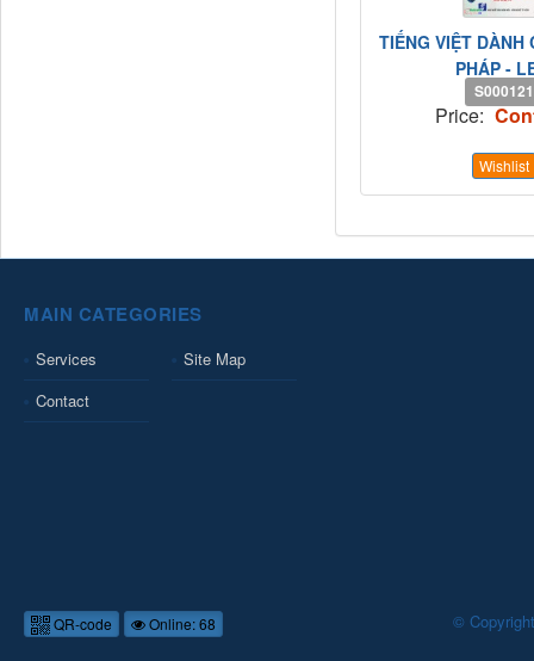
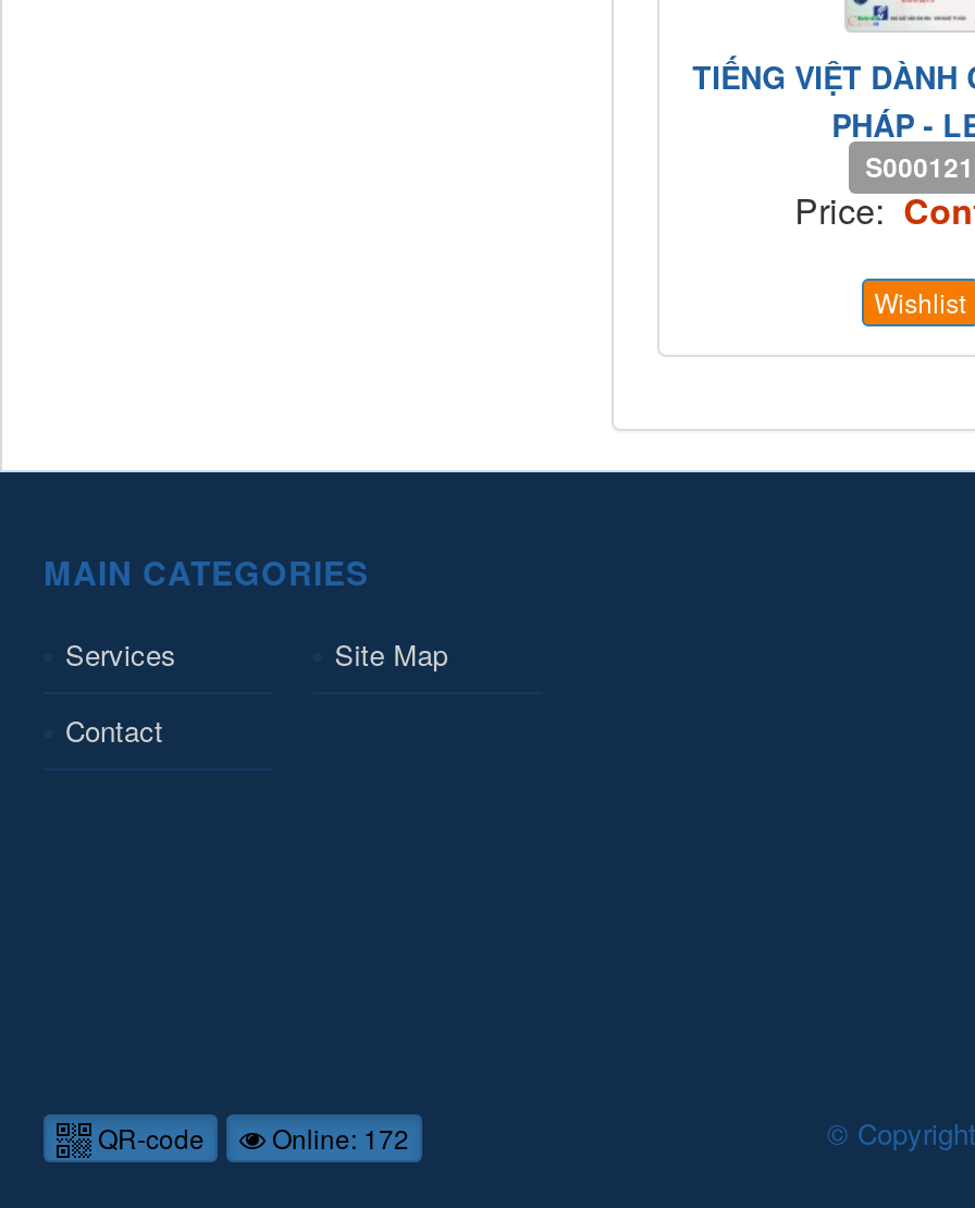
[50,614,216,634] QR-code Online: 68 -> [91,1119,409,1156] QR-code Online: 172

